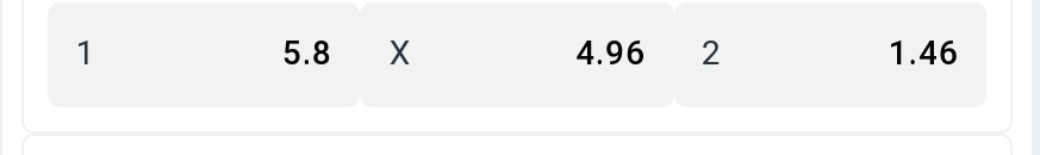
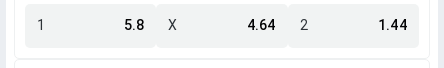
[576,33,722,72] 4.96 2 -> [247,17,308,33] 4.64 2
[889,33,958,72] 1.46 -> [378,17,407,33] 1.44

